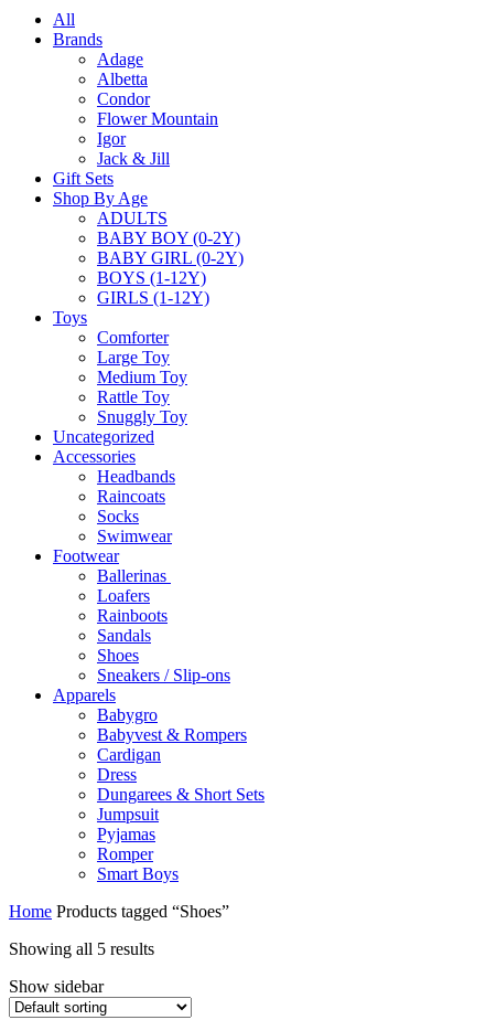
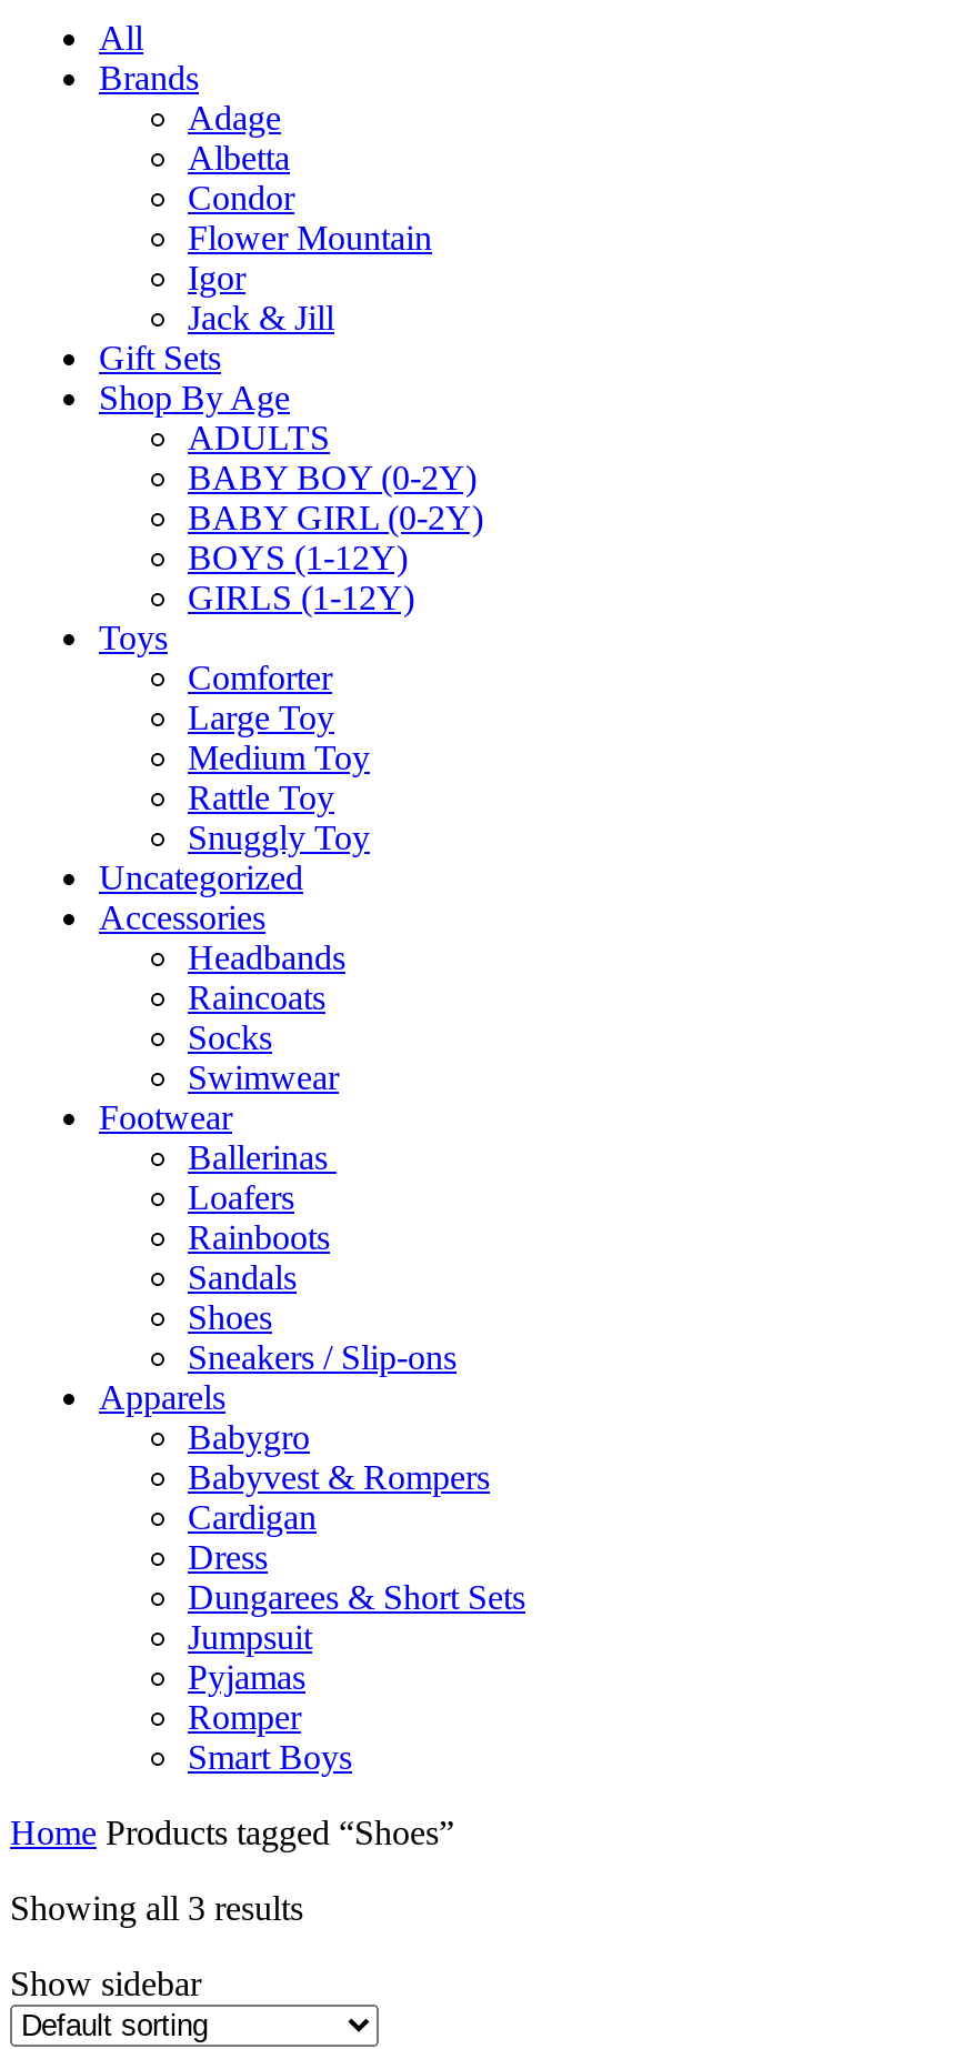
[9,939,154,958] Showing all 5 results -> [10,1889,303,1927] Showing all 3 results

